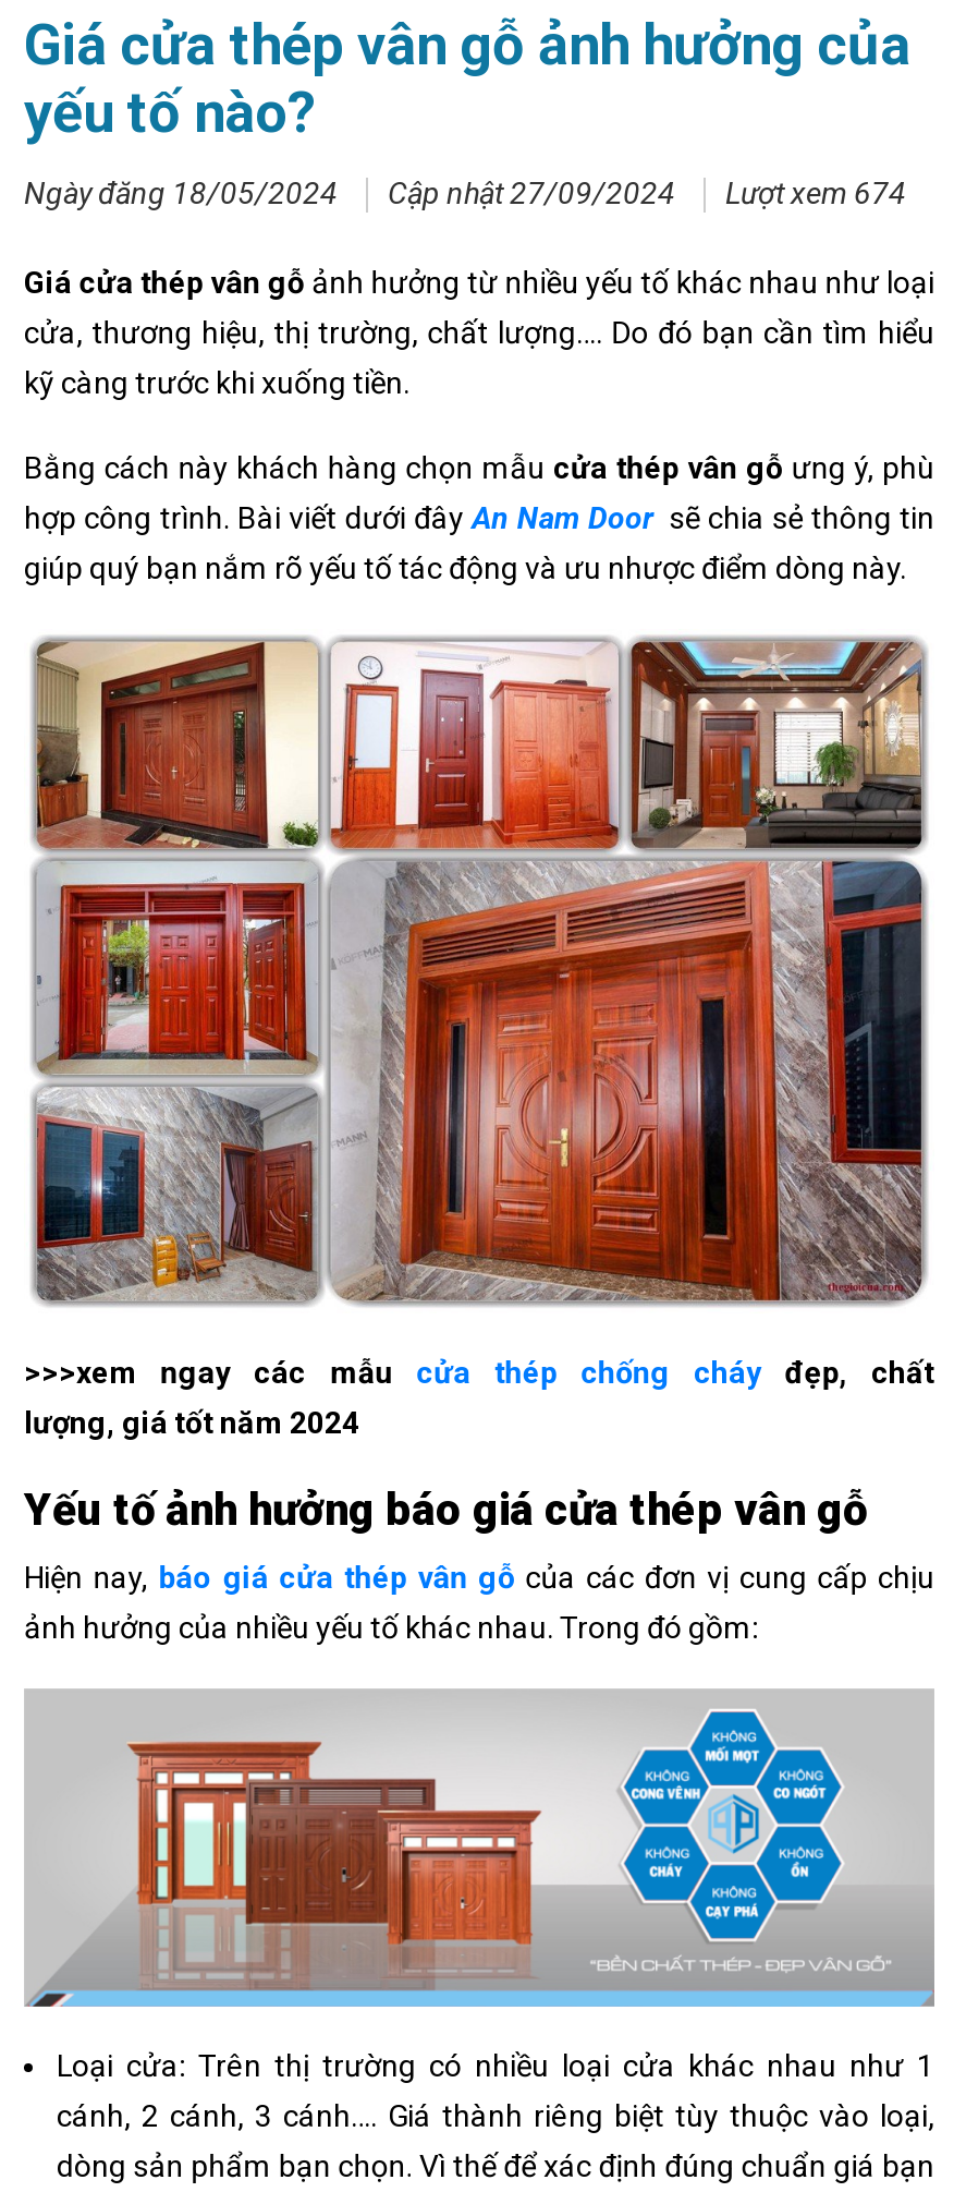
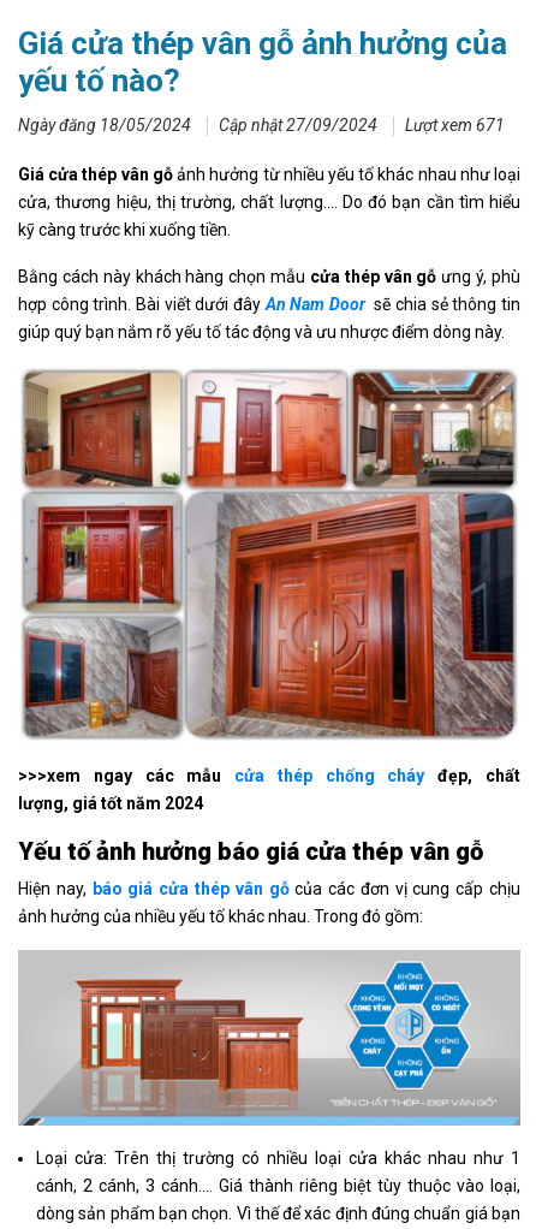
[24,176,906,211] Ngày đăng 18/05/2024 Cập nhật 27/09/2024 Lượt xem 674 -> [18,116,505,135] Ngày đăng 18/05/2024 Cập nhật 27/09/2024 Lượt xem 671

